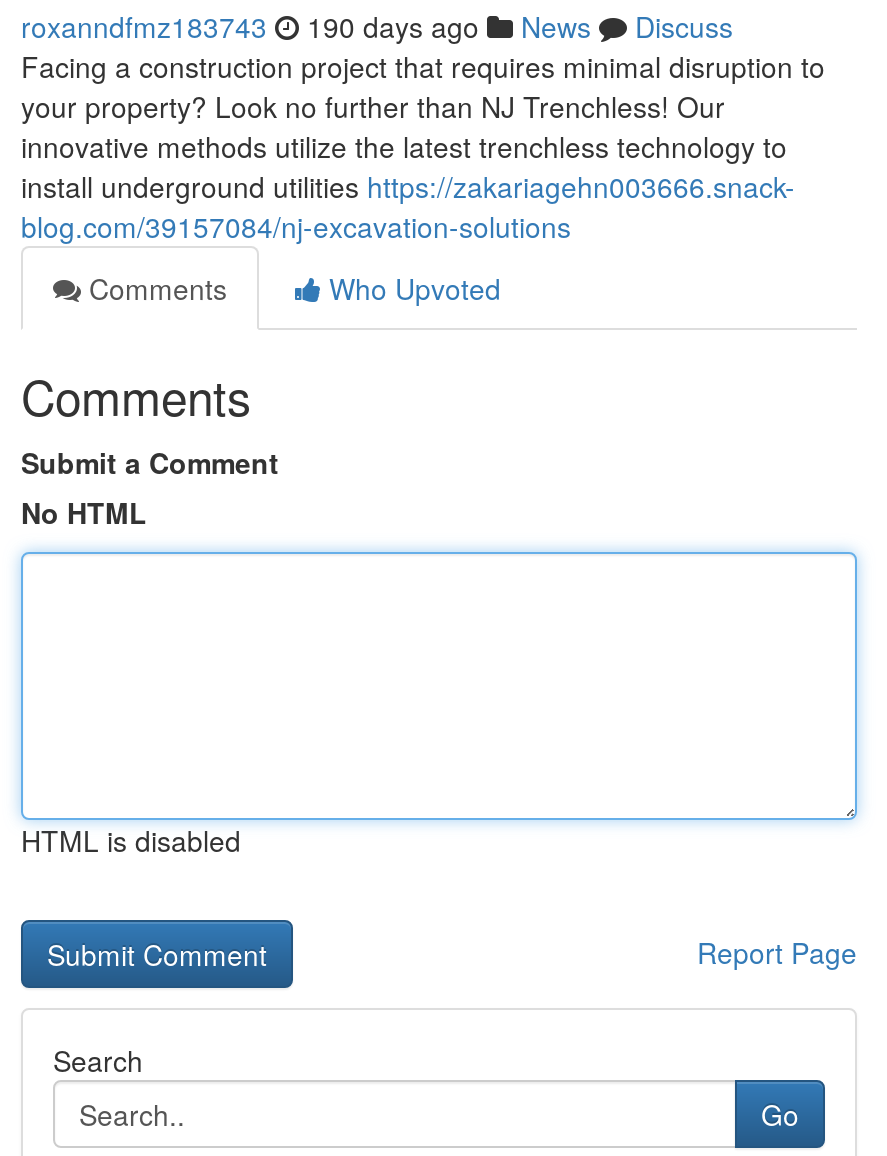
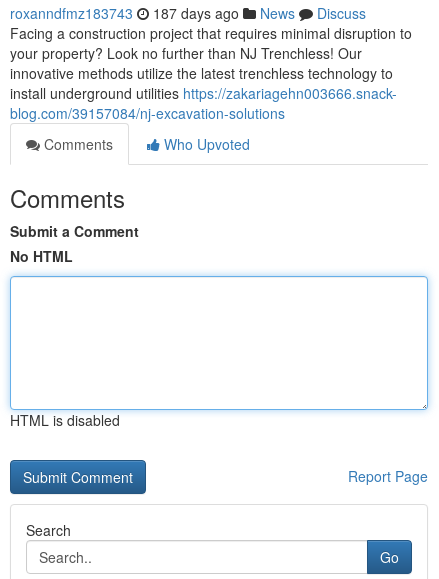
[21,6,733,46] roxanndfmz183743 190 days ago News Discuss -> [10,3,366,23] roxanndfmz183743 187 days ago News Discuss

